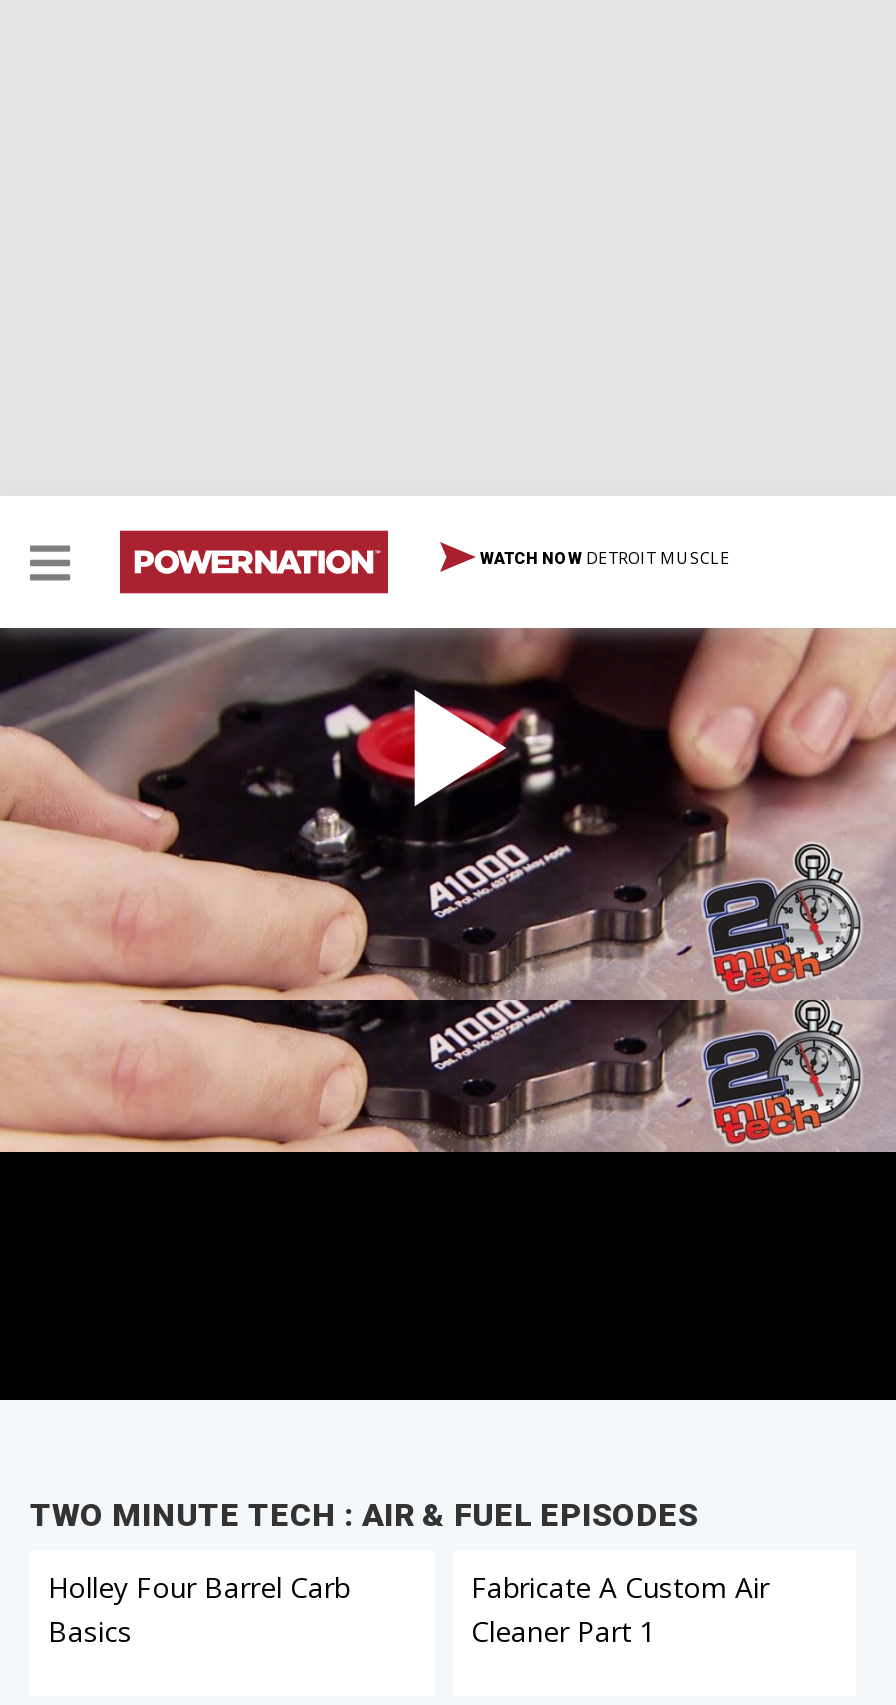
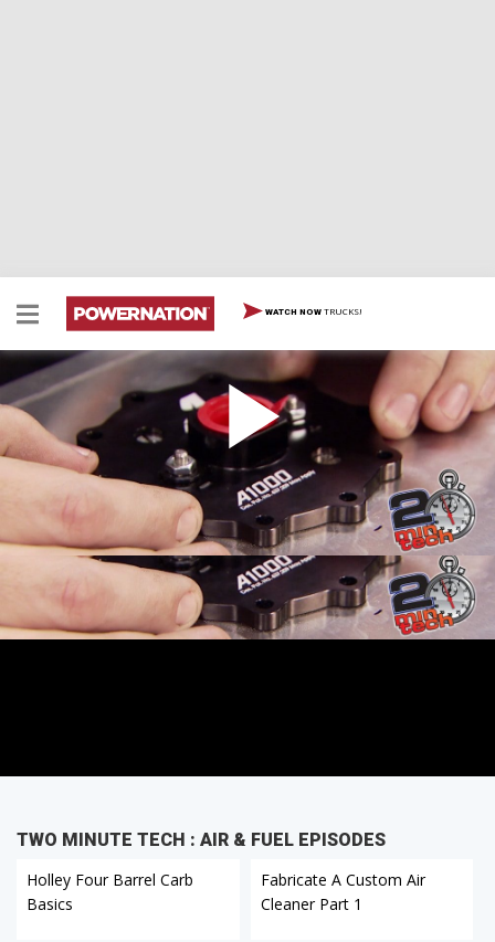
[476,547,730,569] WATCH NOW DETROIT MUSCLE -> [263,305,362,317] WATCH NOW TRUCKS!

